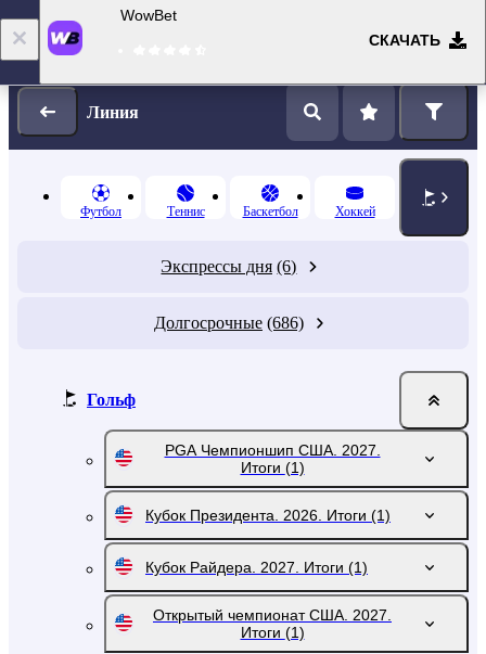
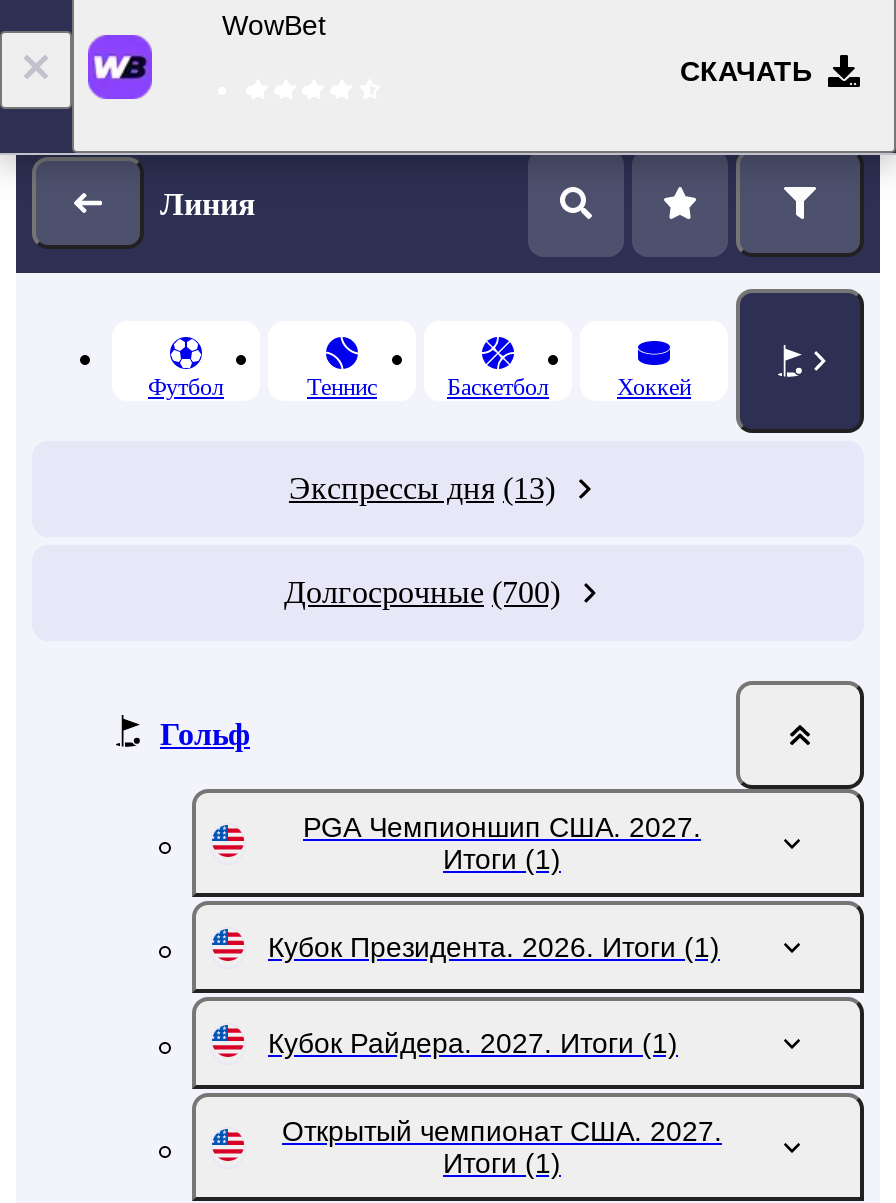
[161,257,297,275] Экспрессы дня (6) -> [289,471,555,505] Экспрессы дня (13)
[154,313,304,332] Долгосрочные (686) -> [284,575,560,609] Долгосрочные (700)

